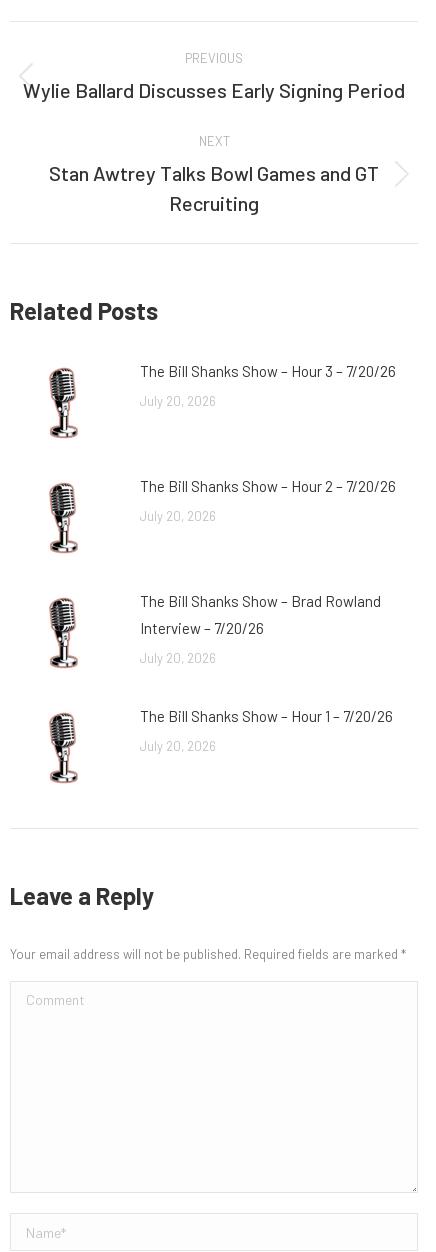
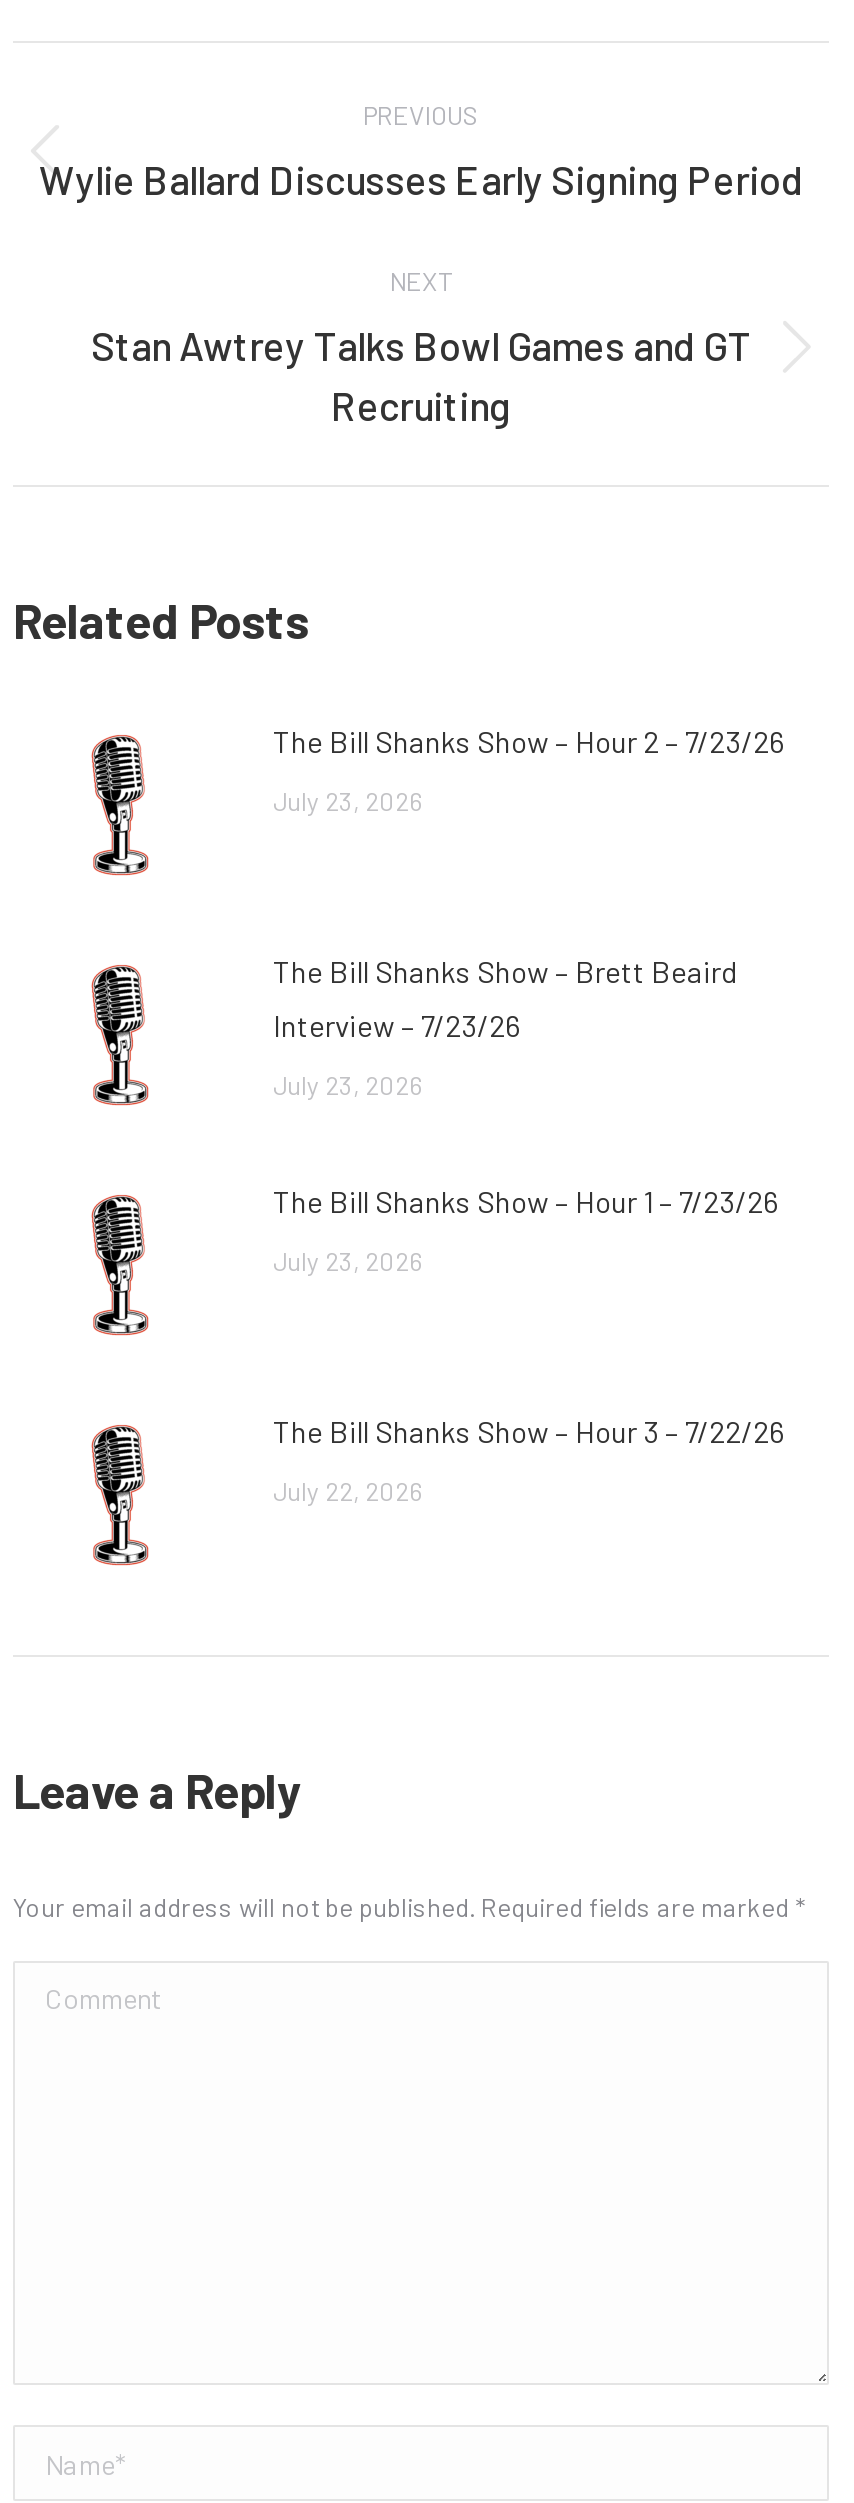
[140,362,396,380] The Bill Shanks Show – Hour 3 – 7/20/26 -> [273,723,785,759] The Bill Shanks Show – Hour 2 – 7/23/26
[140,393,216,409] July 20, 2026 -> [273,785,423,817] July 23, 2026
[140,477,396,495] The Bill Shanks Show – Hour 2 – 7/20/26 -> [273,953,737,989] The Bill Shanks Show – Brett Beaird
[140,508,216,524] July 20, 2026 -> [273,1007,521,1043] Interview – 7/23/26
[140,592,381,610] The Bill Shanks Show – Brad Rowland -> [273,1069,423,1101] July 23, 2026
[140,619,264,637] Interview – 7/20/26 -> [273,1183,779,1219] The Bill Shanks Show – Hour 1 – 7/23/26
[140,650,216,666] July 20, 2026 -> [273,1245,423,1277] July 23, 2026
[140,707,393,725] The Bill Shanks Show – Hour 1 – 7/20/26 -> [273,1413,785,1449] The Bill Shanks Show – Hour 3 – 7/22/26
[140,738,216,754] July 20, 2026 -> [273,1475,423,1507] July 22, 2026

